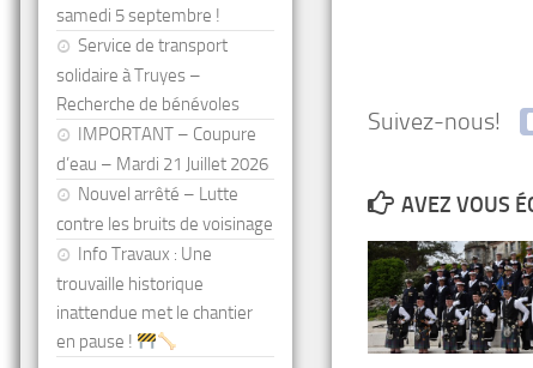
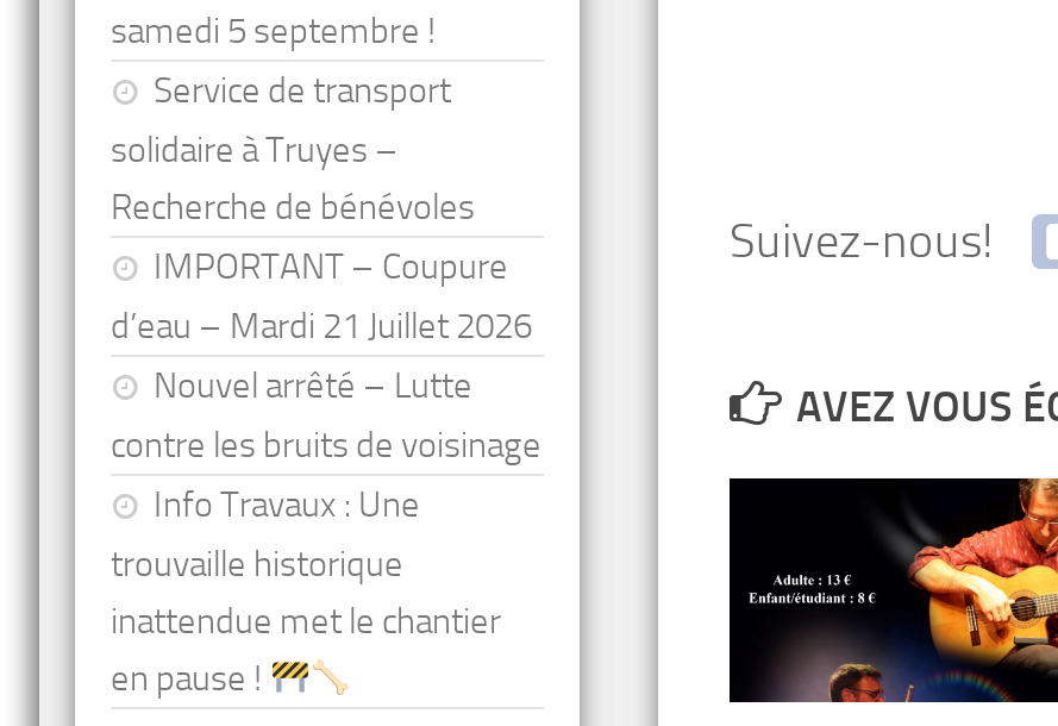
[367,240,529,355] [image] -> [727,476,1051,705] [image]

